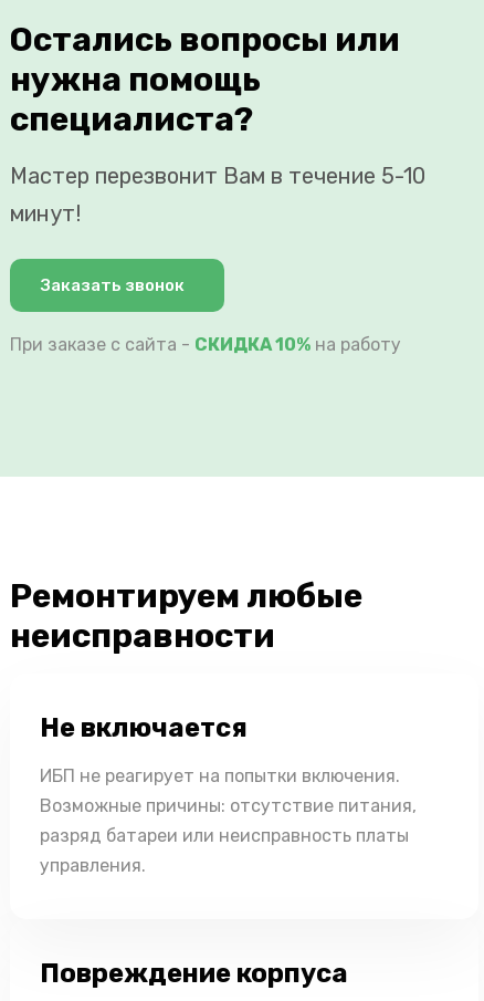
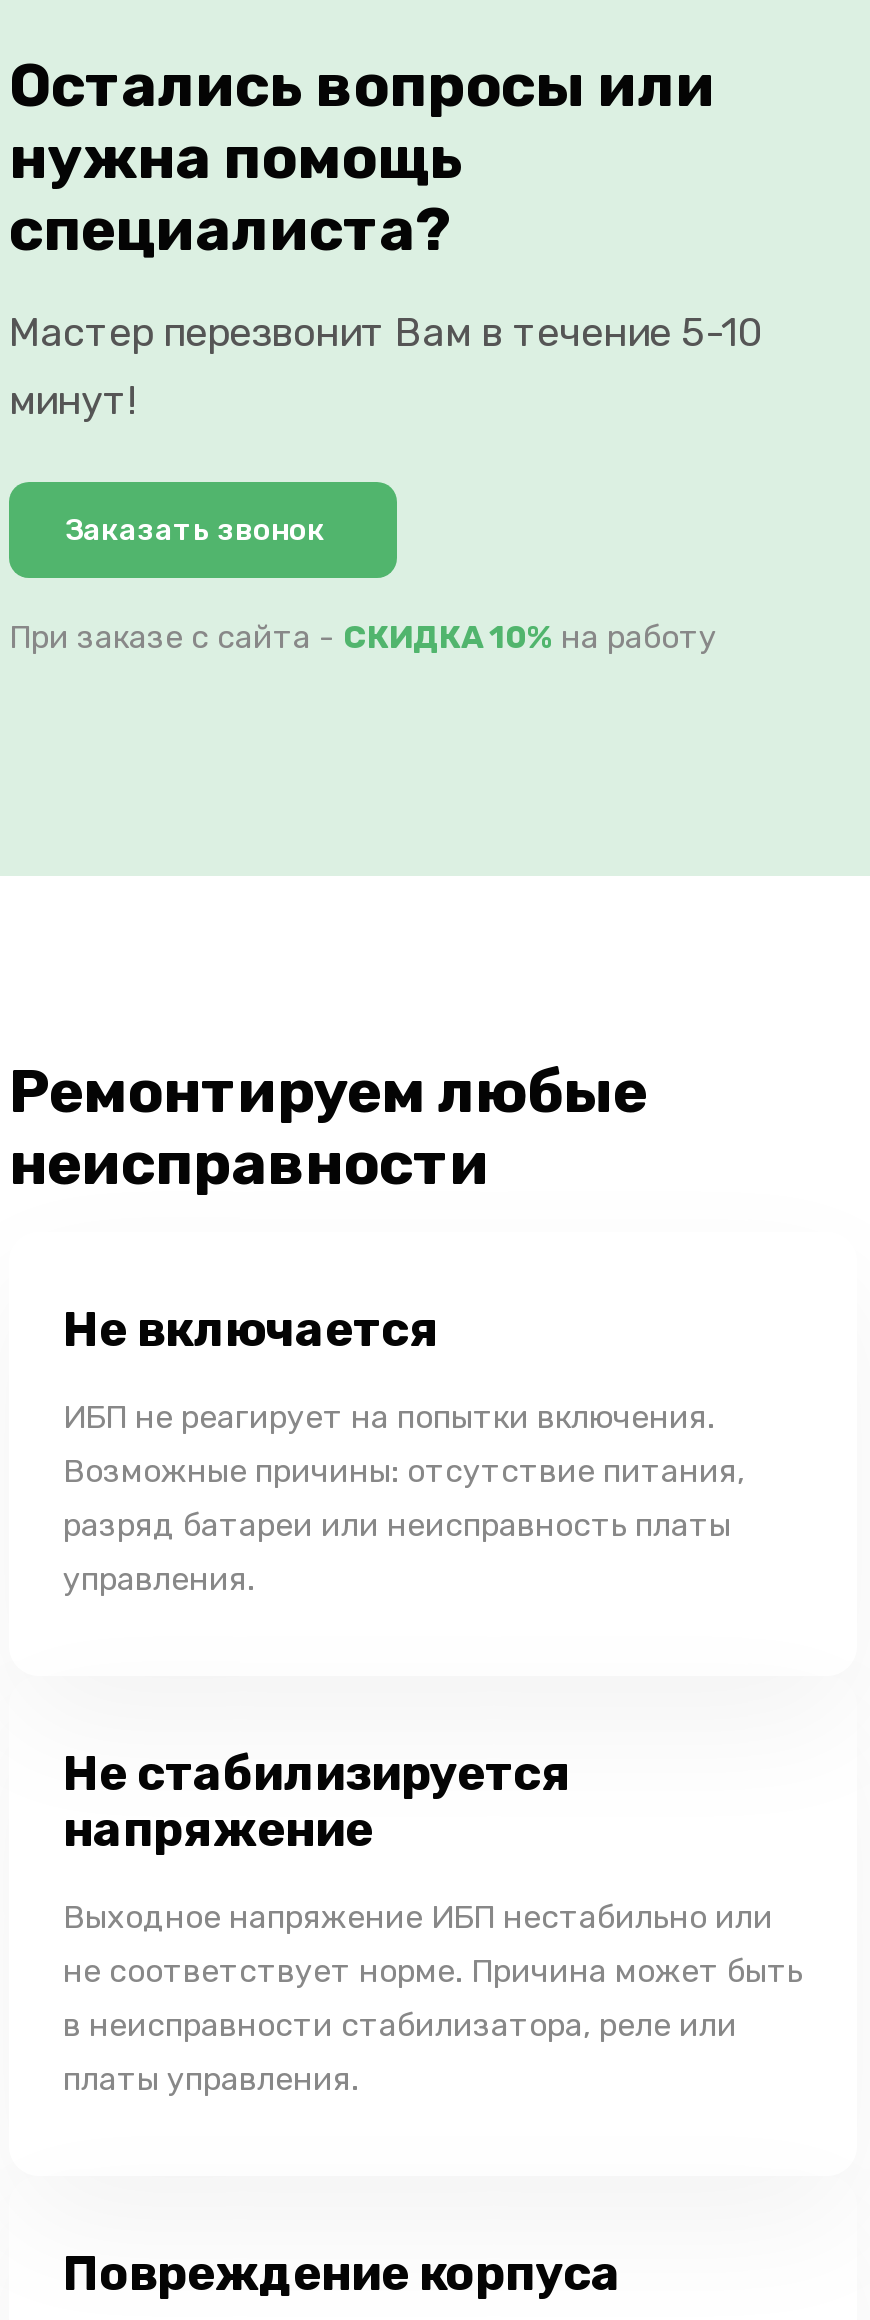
none -> [63,1747,803,2099] Не стабилизируется | напряжение | Выходное напряжение ИБП нестабильно или | не соответствует норме. Причина может быть | в неисправности стабилизатора, реле или | платы управления.

